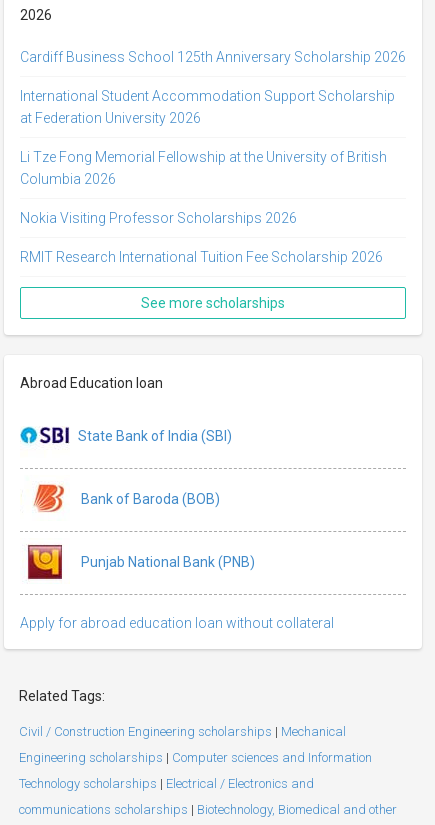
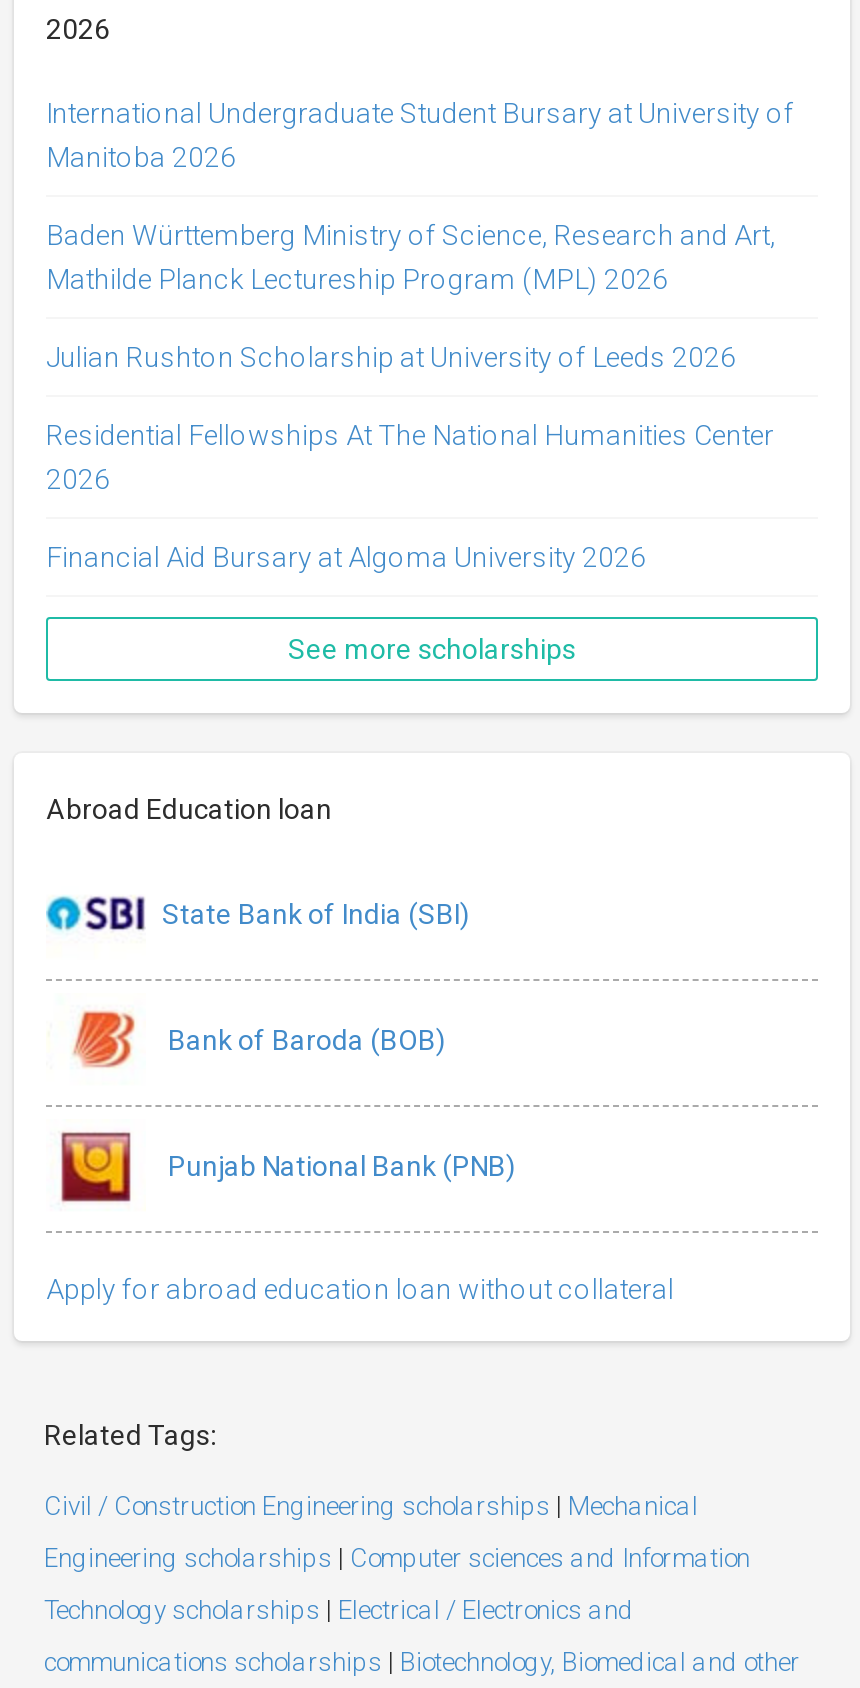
[20,49,406,65] Cardiff Business School 125th Anniversary Scholarship 2026 -> [46,96,794,172] International Undergraduate Student Bursary at University of | Manitoba 2026
[20,88,395,126] International Student Accommodation Support Scholarship | at Federation University 2026 -> [46,218,776,294] Baden Württemberg Ministry of Science, Research and Art, | Mathilde Planck Lectureship Program (MPL) 2026
[20,149,387,187] Li Tze Fong Memorial Fellowship at the University of British | Columbia 2026 -> [46,340,736,372] Julian Rushton Scholarship at University of Leeds 2026
[20,210,297,226] Nokia Visiting Professor Scholarships 2026 -> [46,418,774,494] Residential Fellowships At The National Humanities Center | 2026
[20,249,383,265] RMIT Research International Tuition Fee Scholarship 2026 -> [46,540,646,572] Financial Aid Bursary at Algoma University 2026

